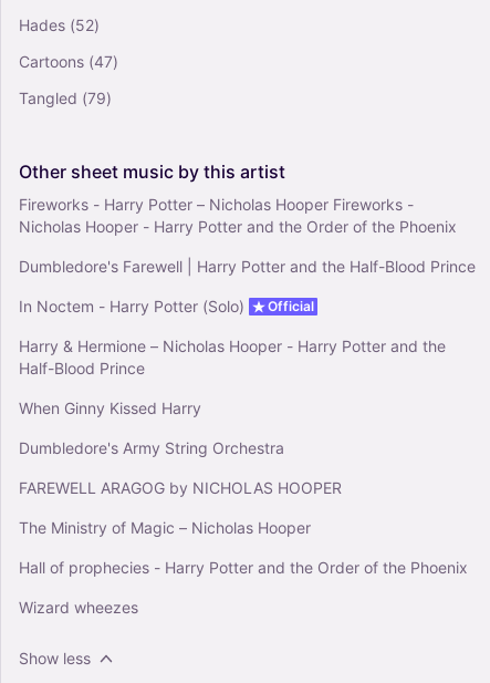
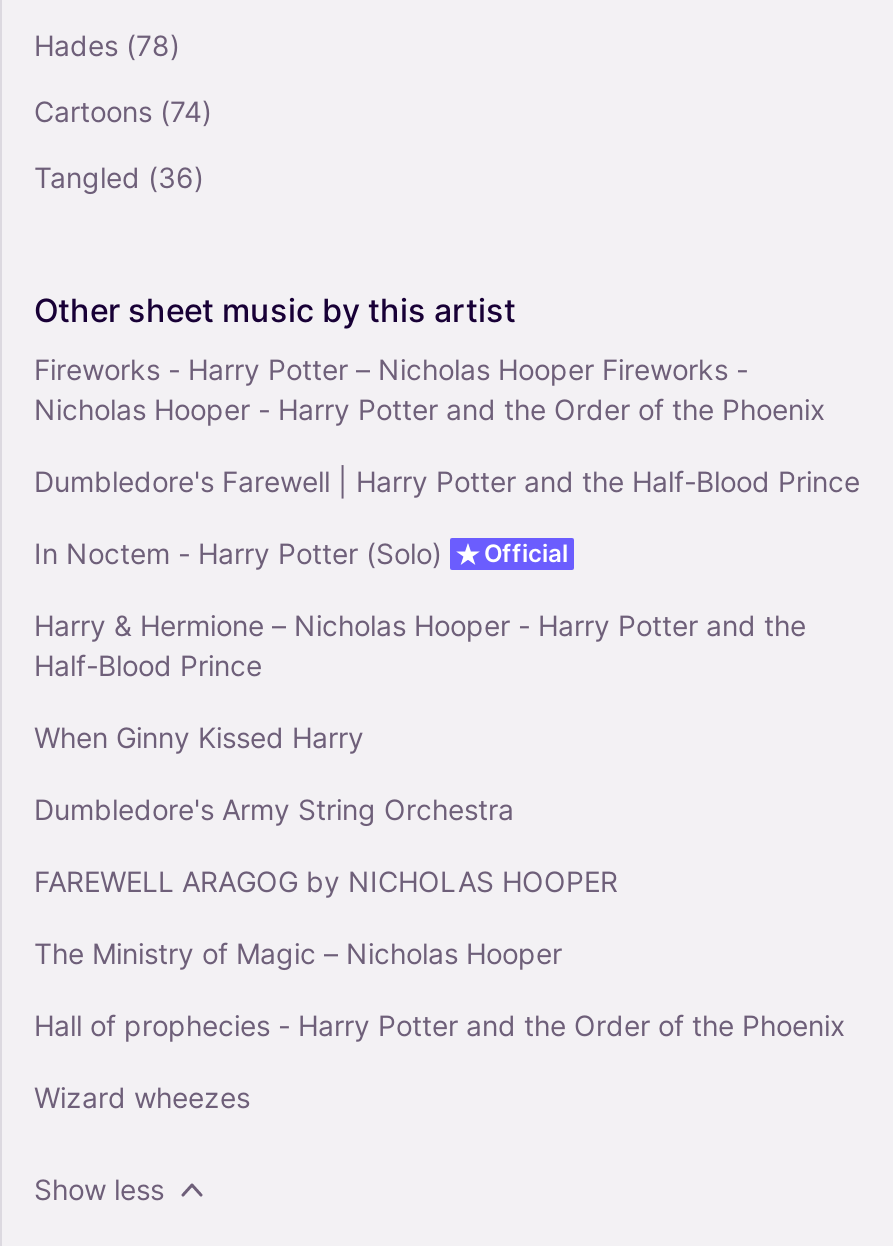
[19,16,100,35] Hades (52) -> [34,29,180,63] Hades (78)
[19,52,118,71] Cartoons (47) -> [34,95,212,129] Cartoons (74)
[19,89,112,108] Tangled (79) -> [34,161,204,195] Tangled (36)

